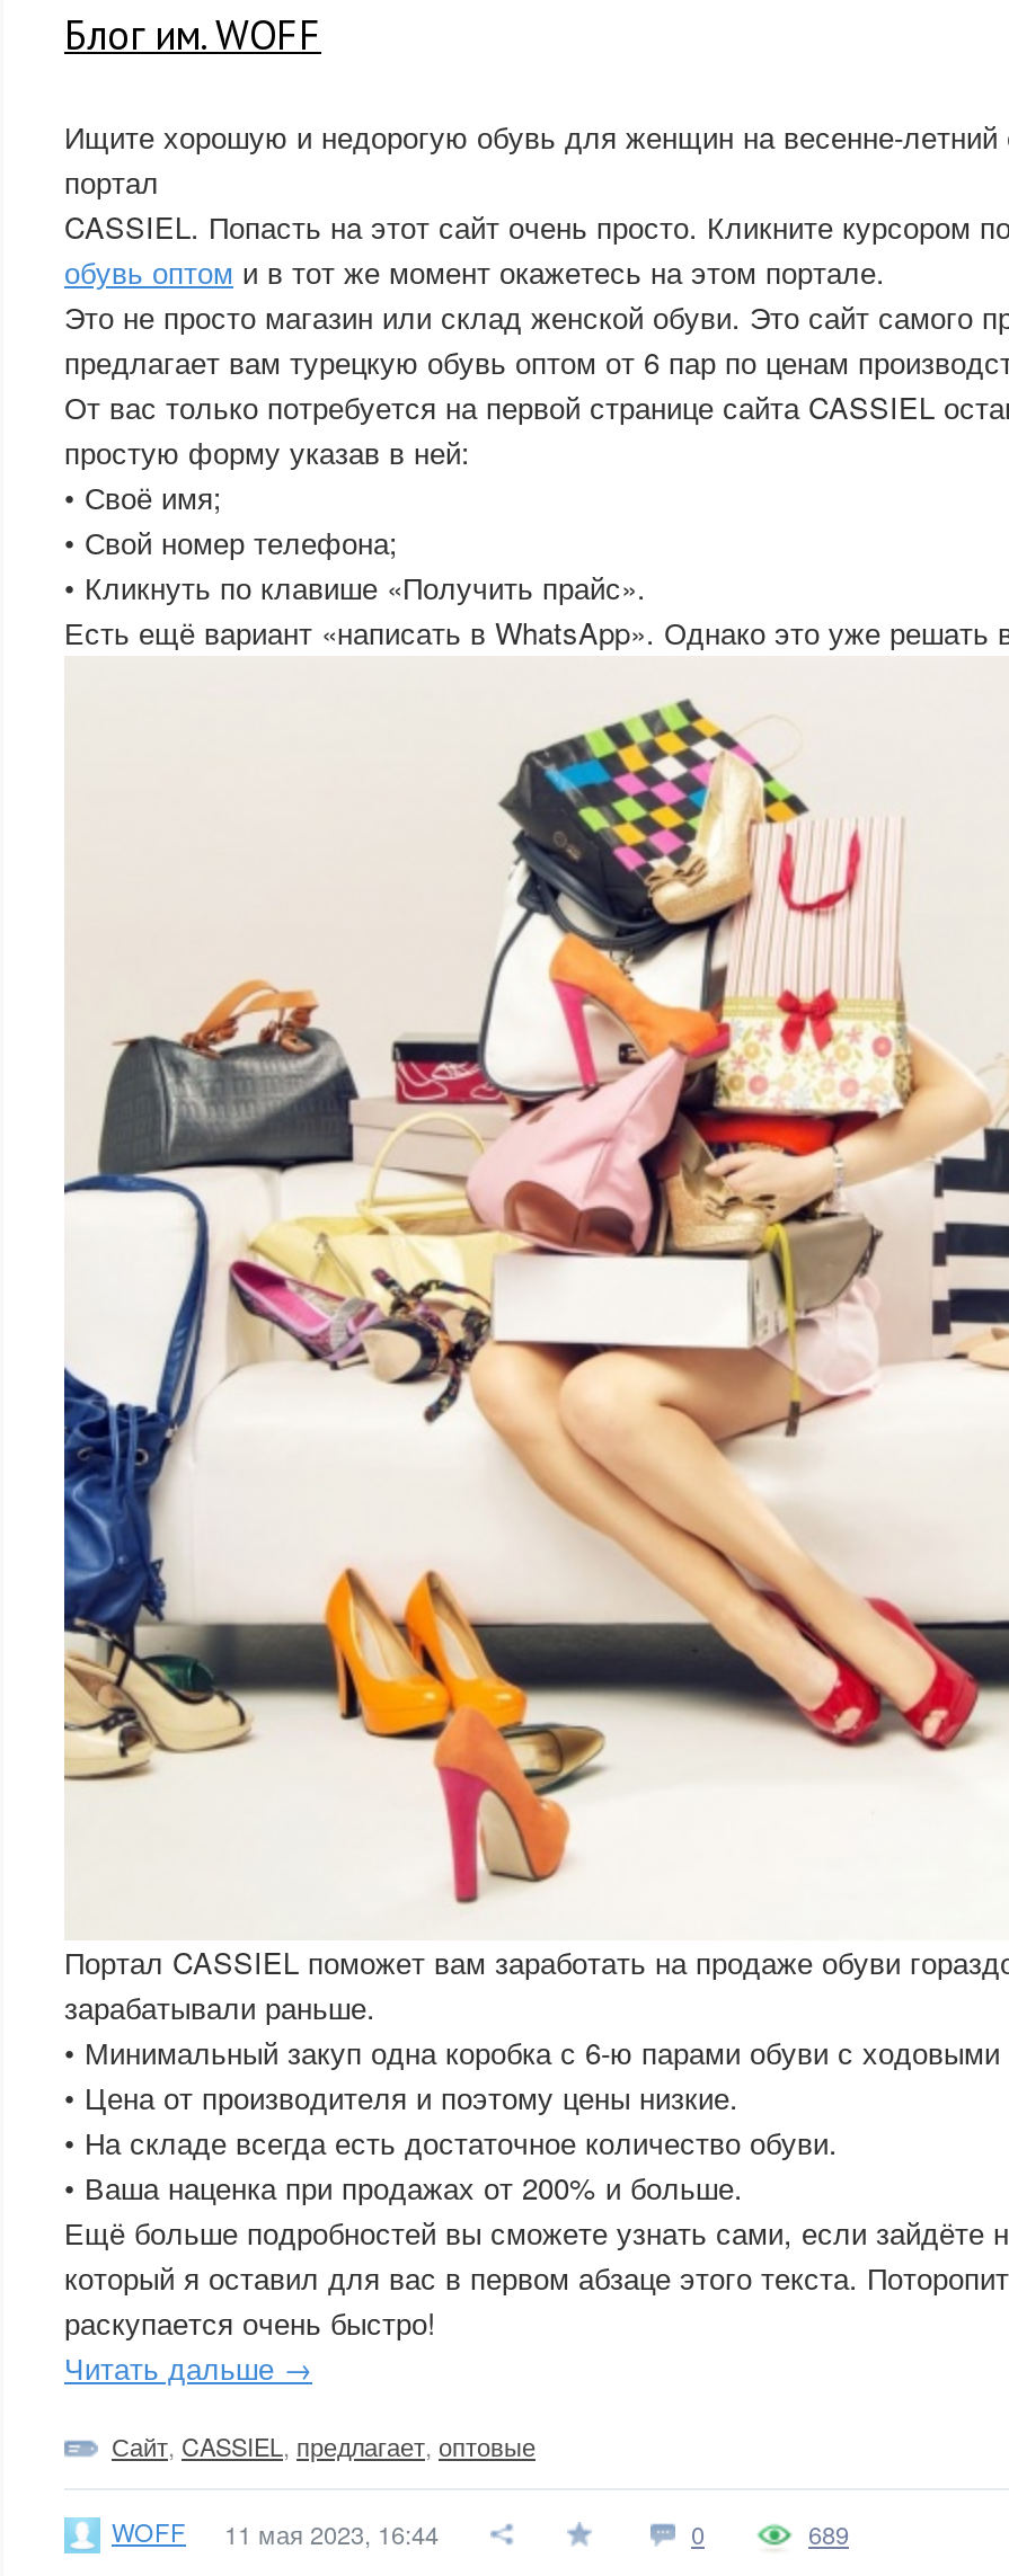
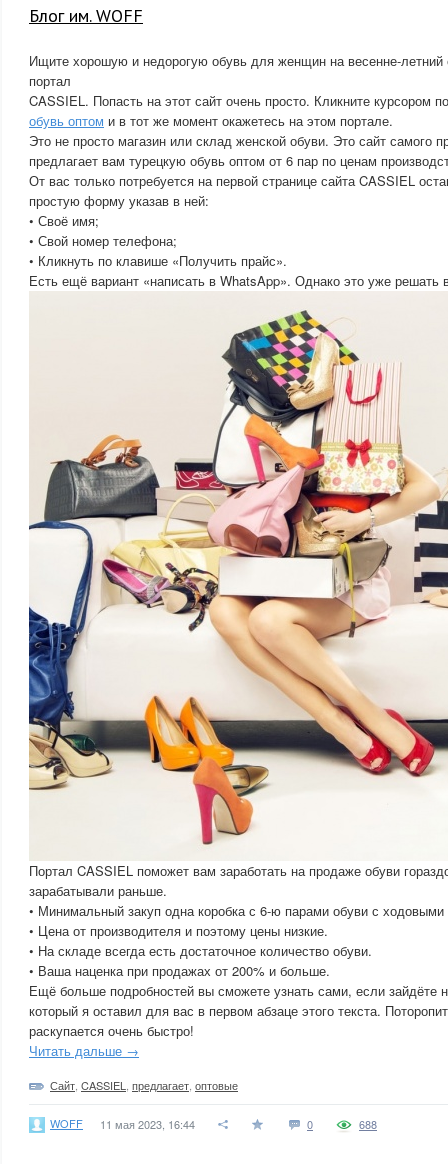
[808,2515,849,2551] 689 -> [359,1116,377,1132] 688

